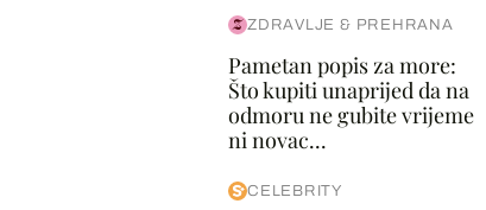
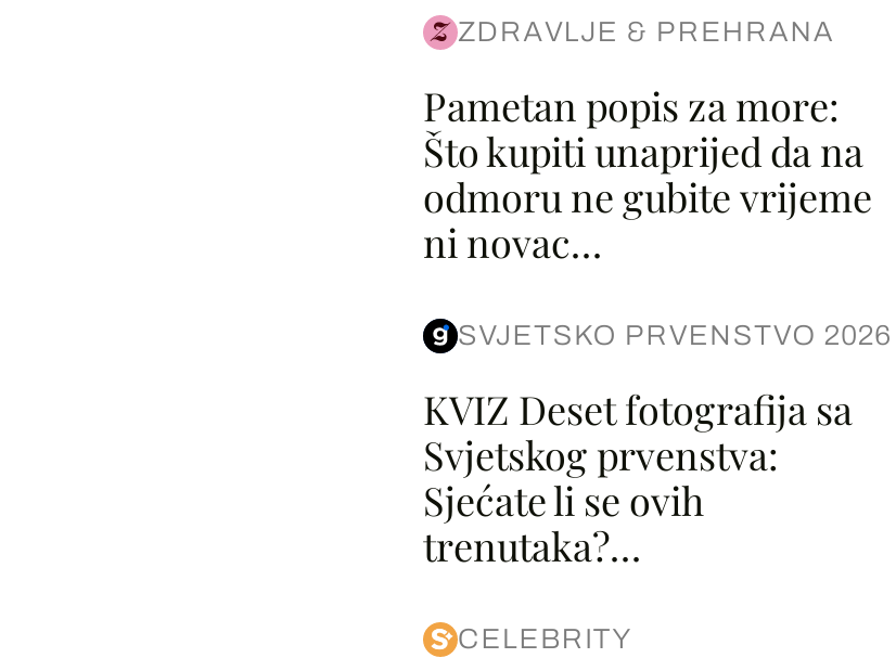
none -> [423,321,891,572] SVJETSKO PRVENSTVO 2026 | KVIZ Deset fotografija sa | Svjetskog prvenstva: | Sjećate li se ovih | trenutaka?...

